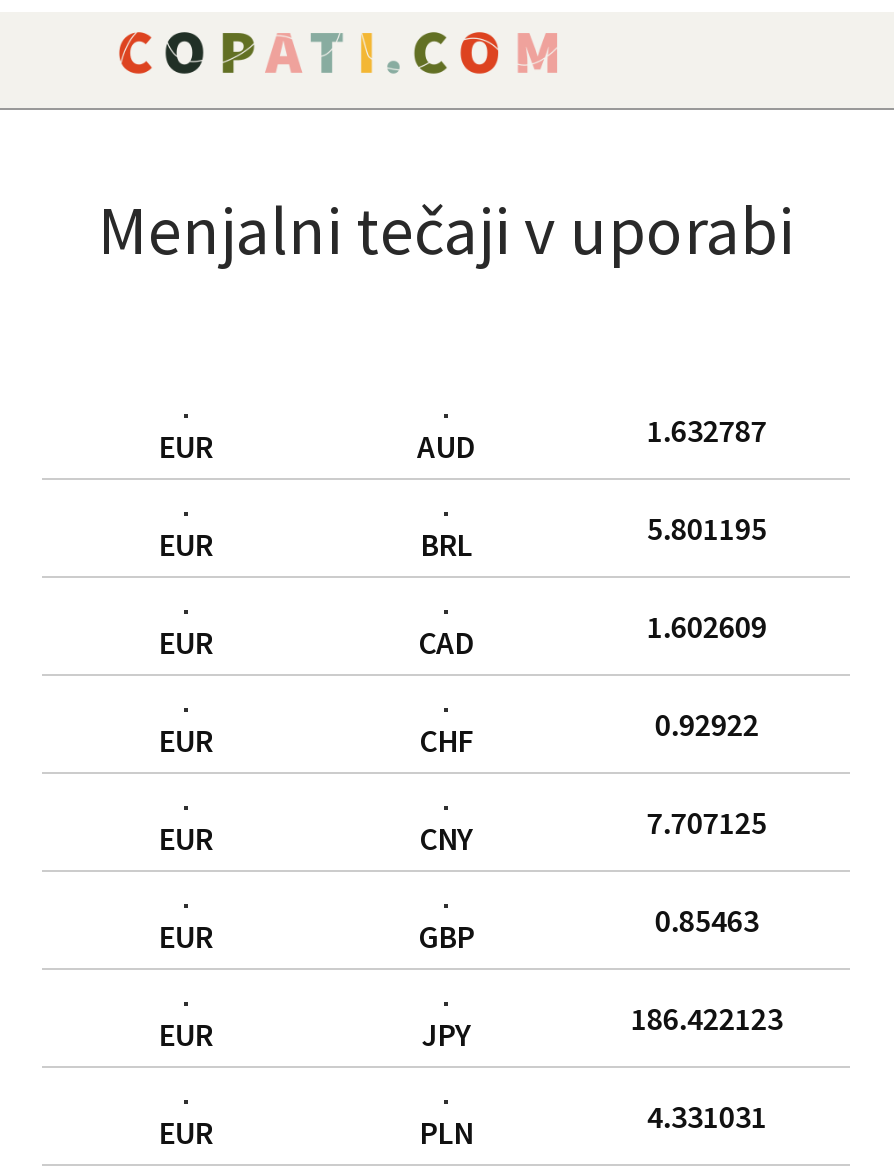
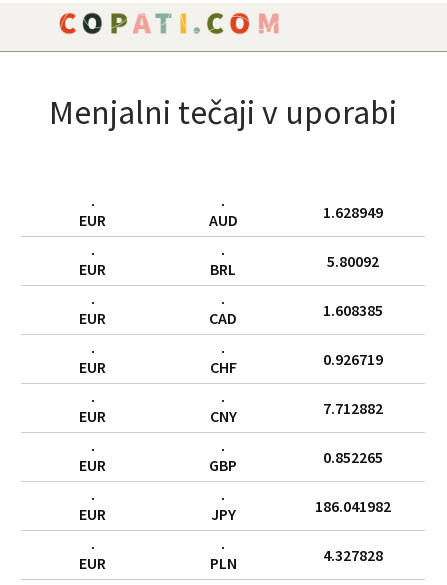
[647,410,767,450] 1.632787 -> [323,202,383,222] 1.628949
[647,508,767,548] 5.801195 -> [327,251,379,271] 5.80092
[647,606,767,646] 1.602609 -> [323,300,383,320] 1.608385
[655,704,759,744] 0.92922 -> [323,349,383,369] 0.926719
[647,802,767,842] 7.707125 -> [323,398,383,418] 7.712882
[655,900,759,940] 0.85463 -> [323,447,383,467] 0.852265
[631,998,783,1038] 186.422123 -> [315,496,391,516] 186.041982
[647,1096,767,1136] 4.331031 -> [323,545,383,565] 4.327828

